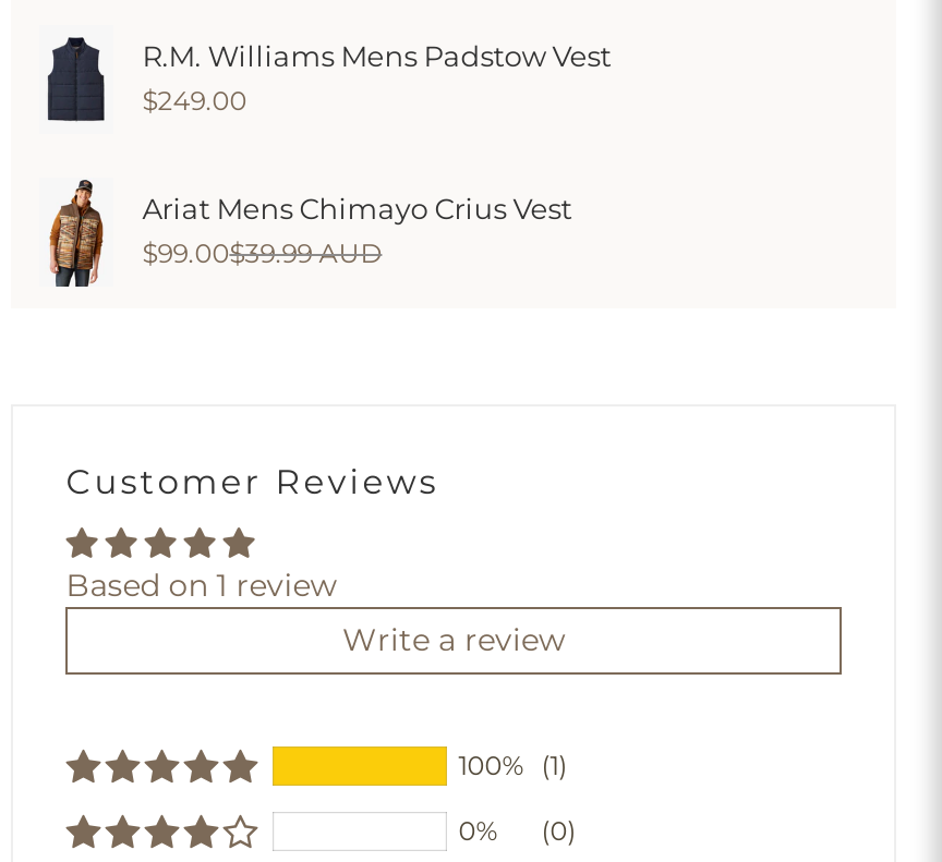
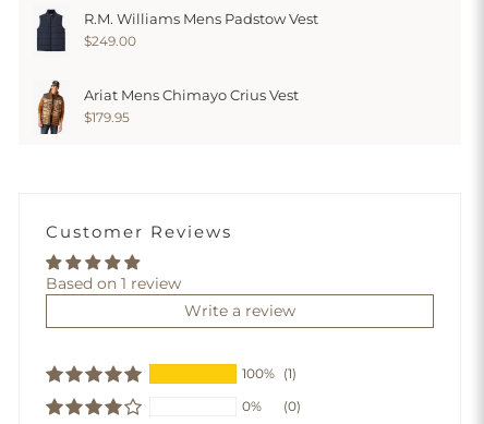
[142,235,382,268] $99.00$39.99 AUD -> [84,109,130,125] $179.95

